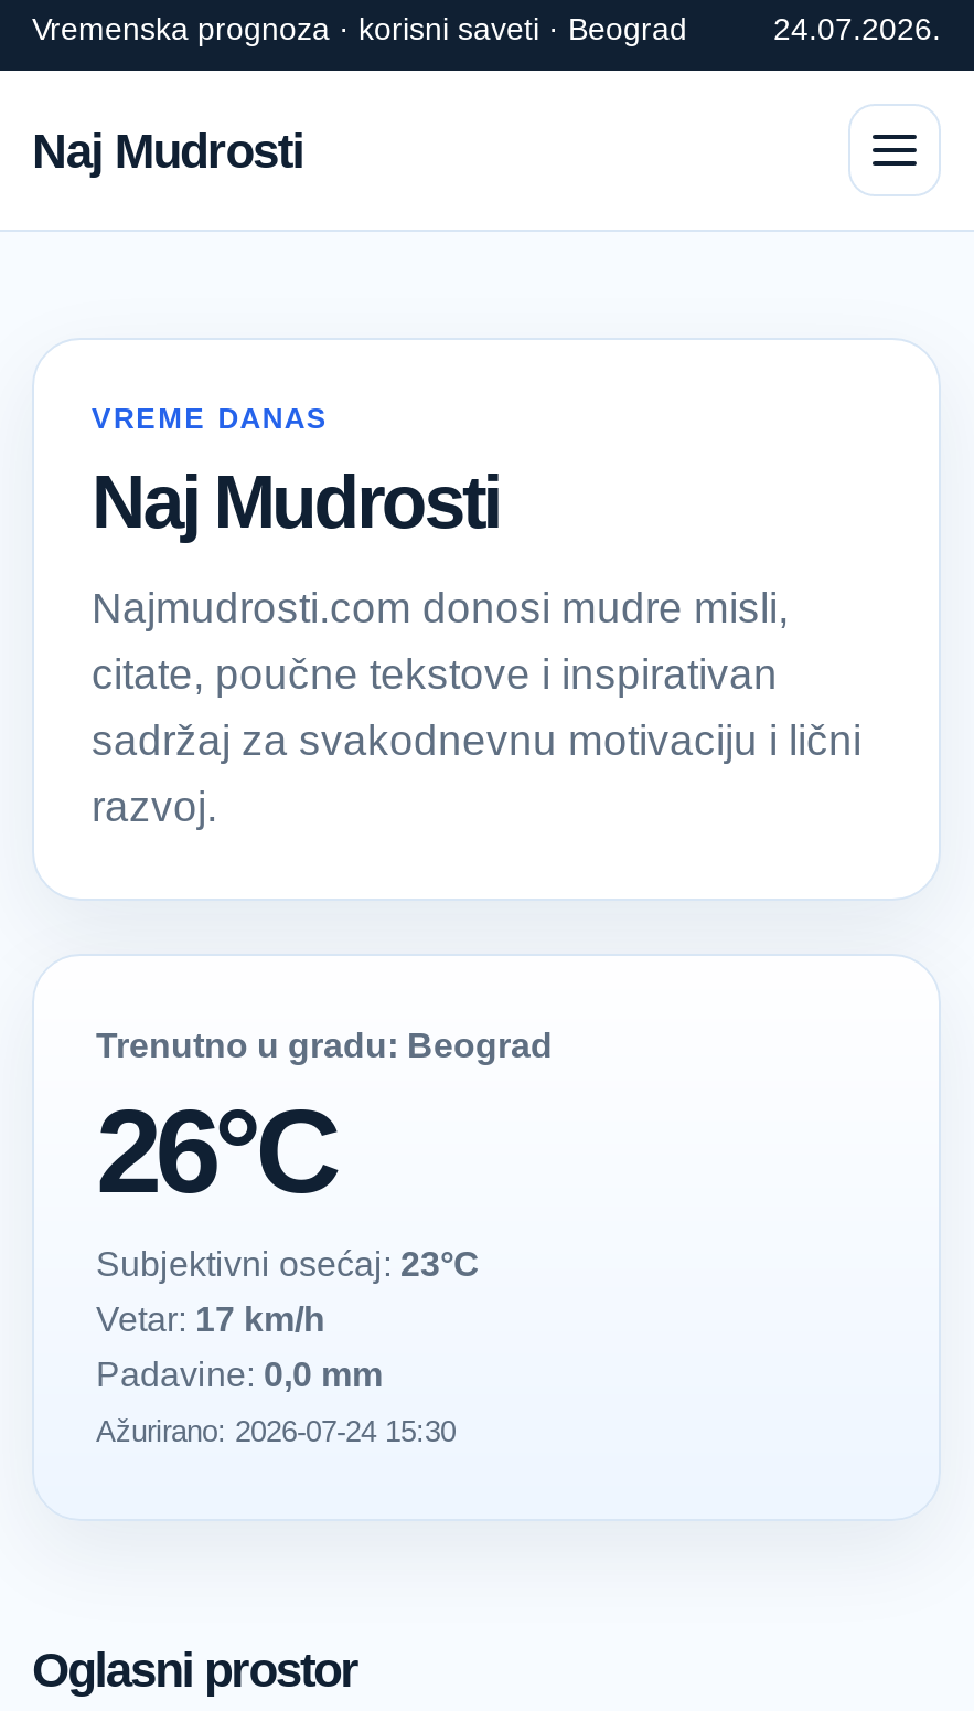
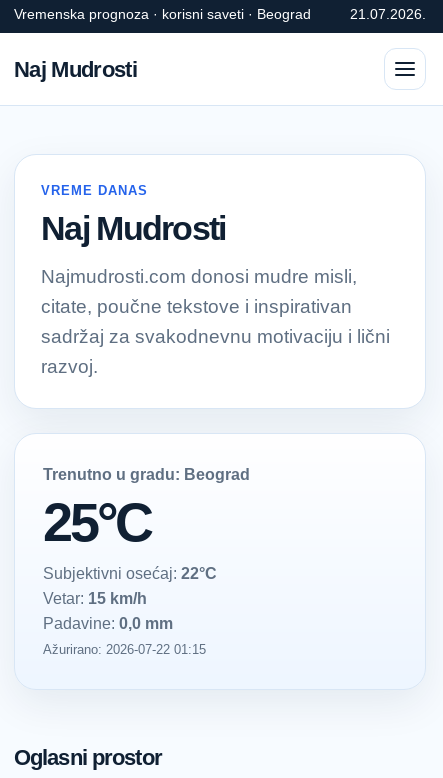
[773,11,941,46] 24.07.2026. -> [350,6,426,22] 21.07.2026.
[96,1084,480,1283] 26°C | Subjektivni osećaj: 23°C -> [43,492,217,582] 25°C | Subjektivni osećaj: 22°C
[96,1300,325,1338] Vetar: 17 km/h -> [43,590,147,607] Vetar: 15 km/h
[96,1415,456,1448] Ažurirano: 2026-07-24 15:30 -> [43,642,206,657] Ažurirano: 2026-07-22 01:15

